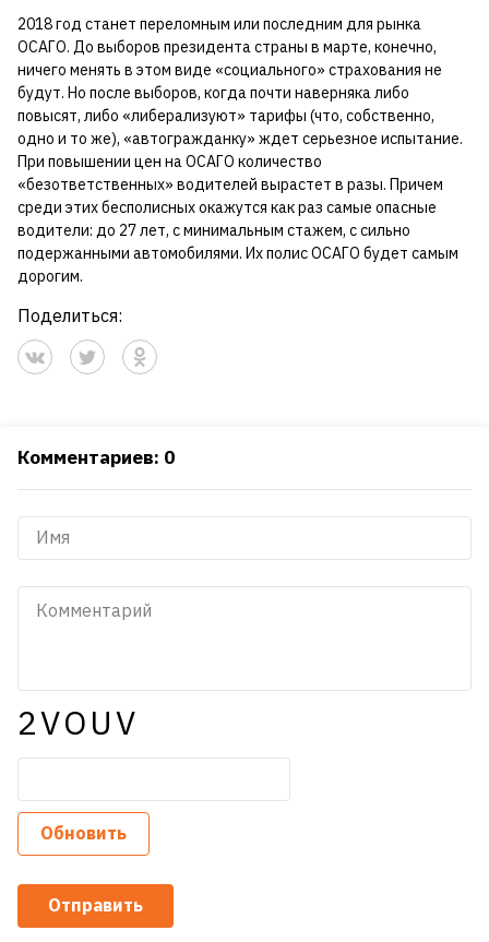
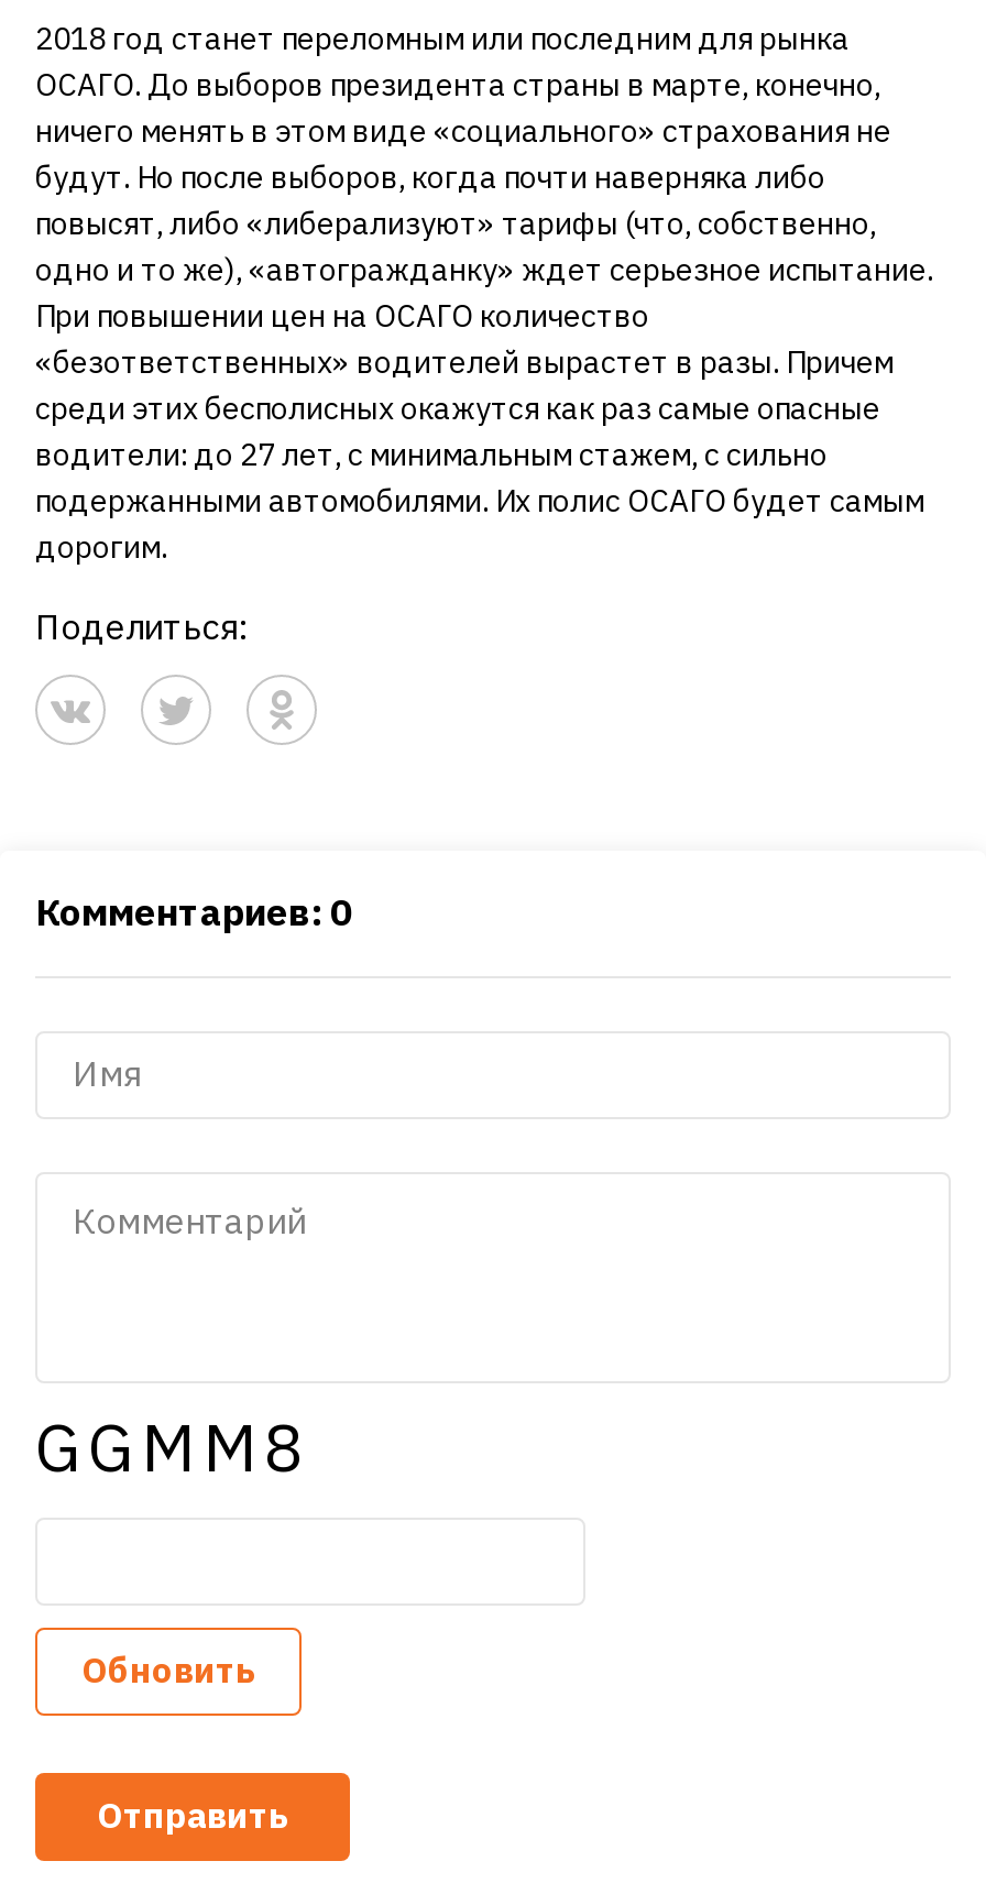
[17,701,139,743] 2VOUV -> [35,1403,310,1489] GGMM8

